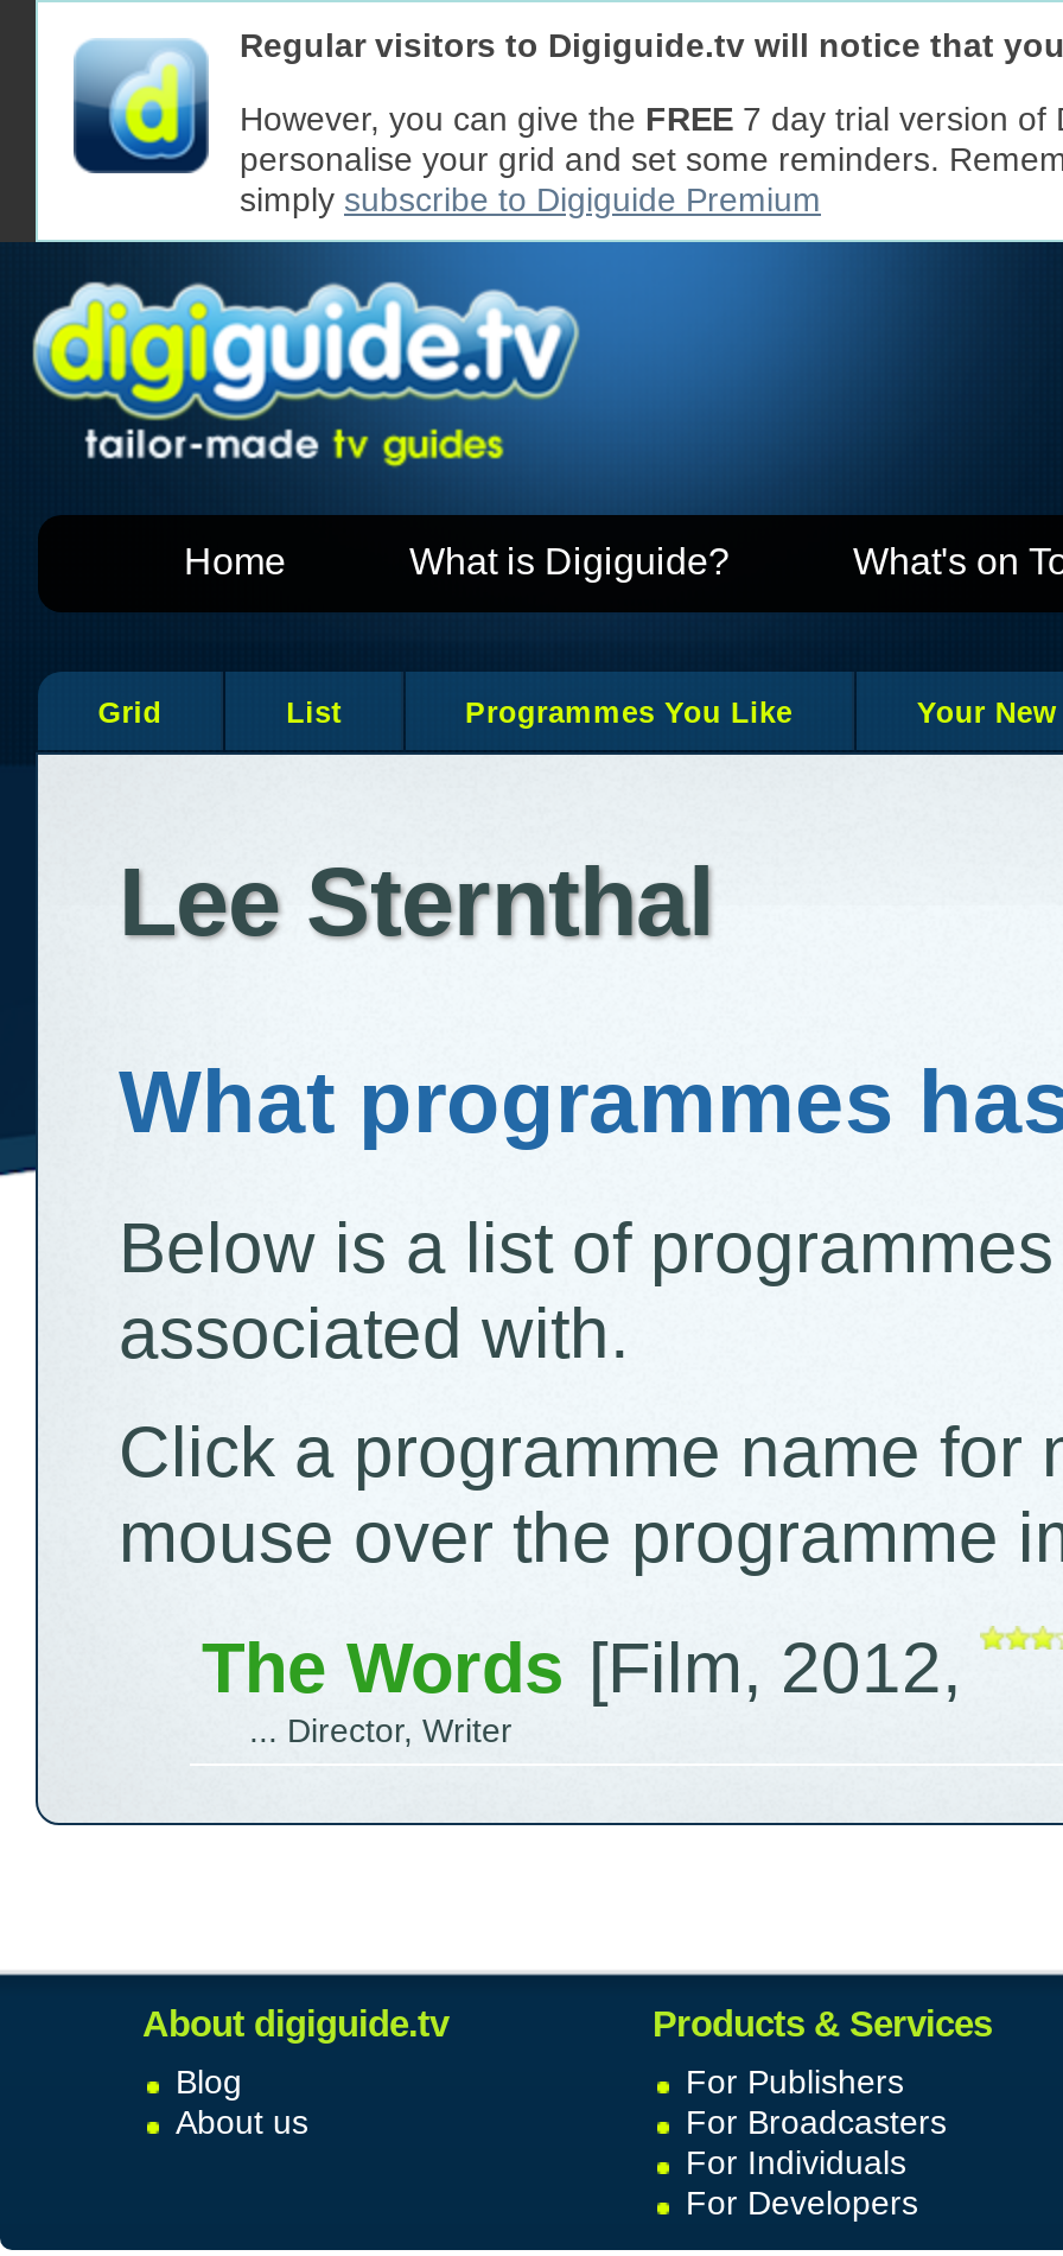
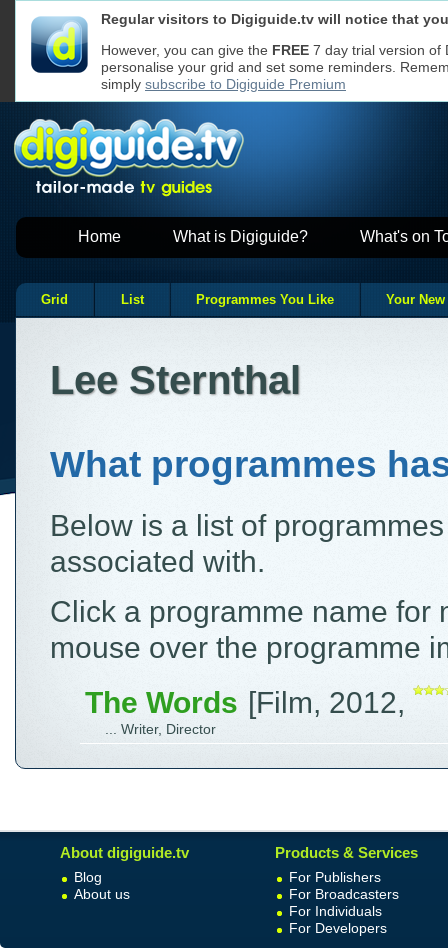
[249,1711,513,1749] ... Director, Writer -> [105,721,216,737] ... Writer, Director

